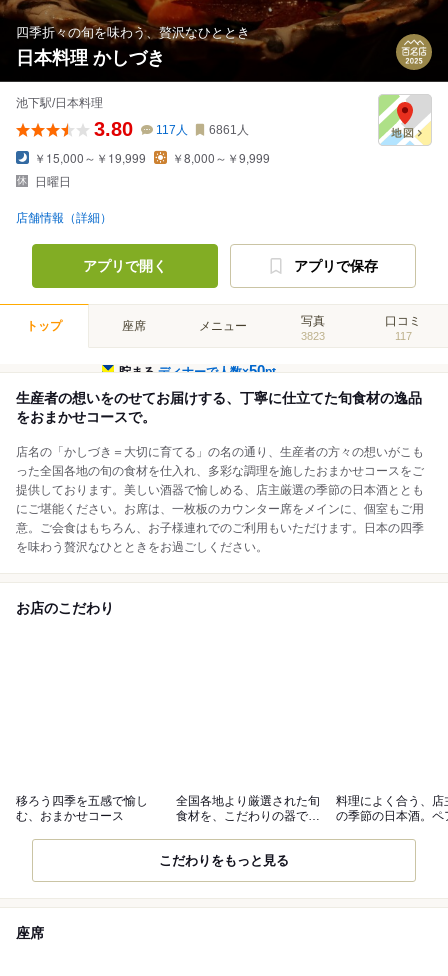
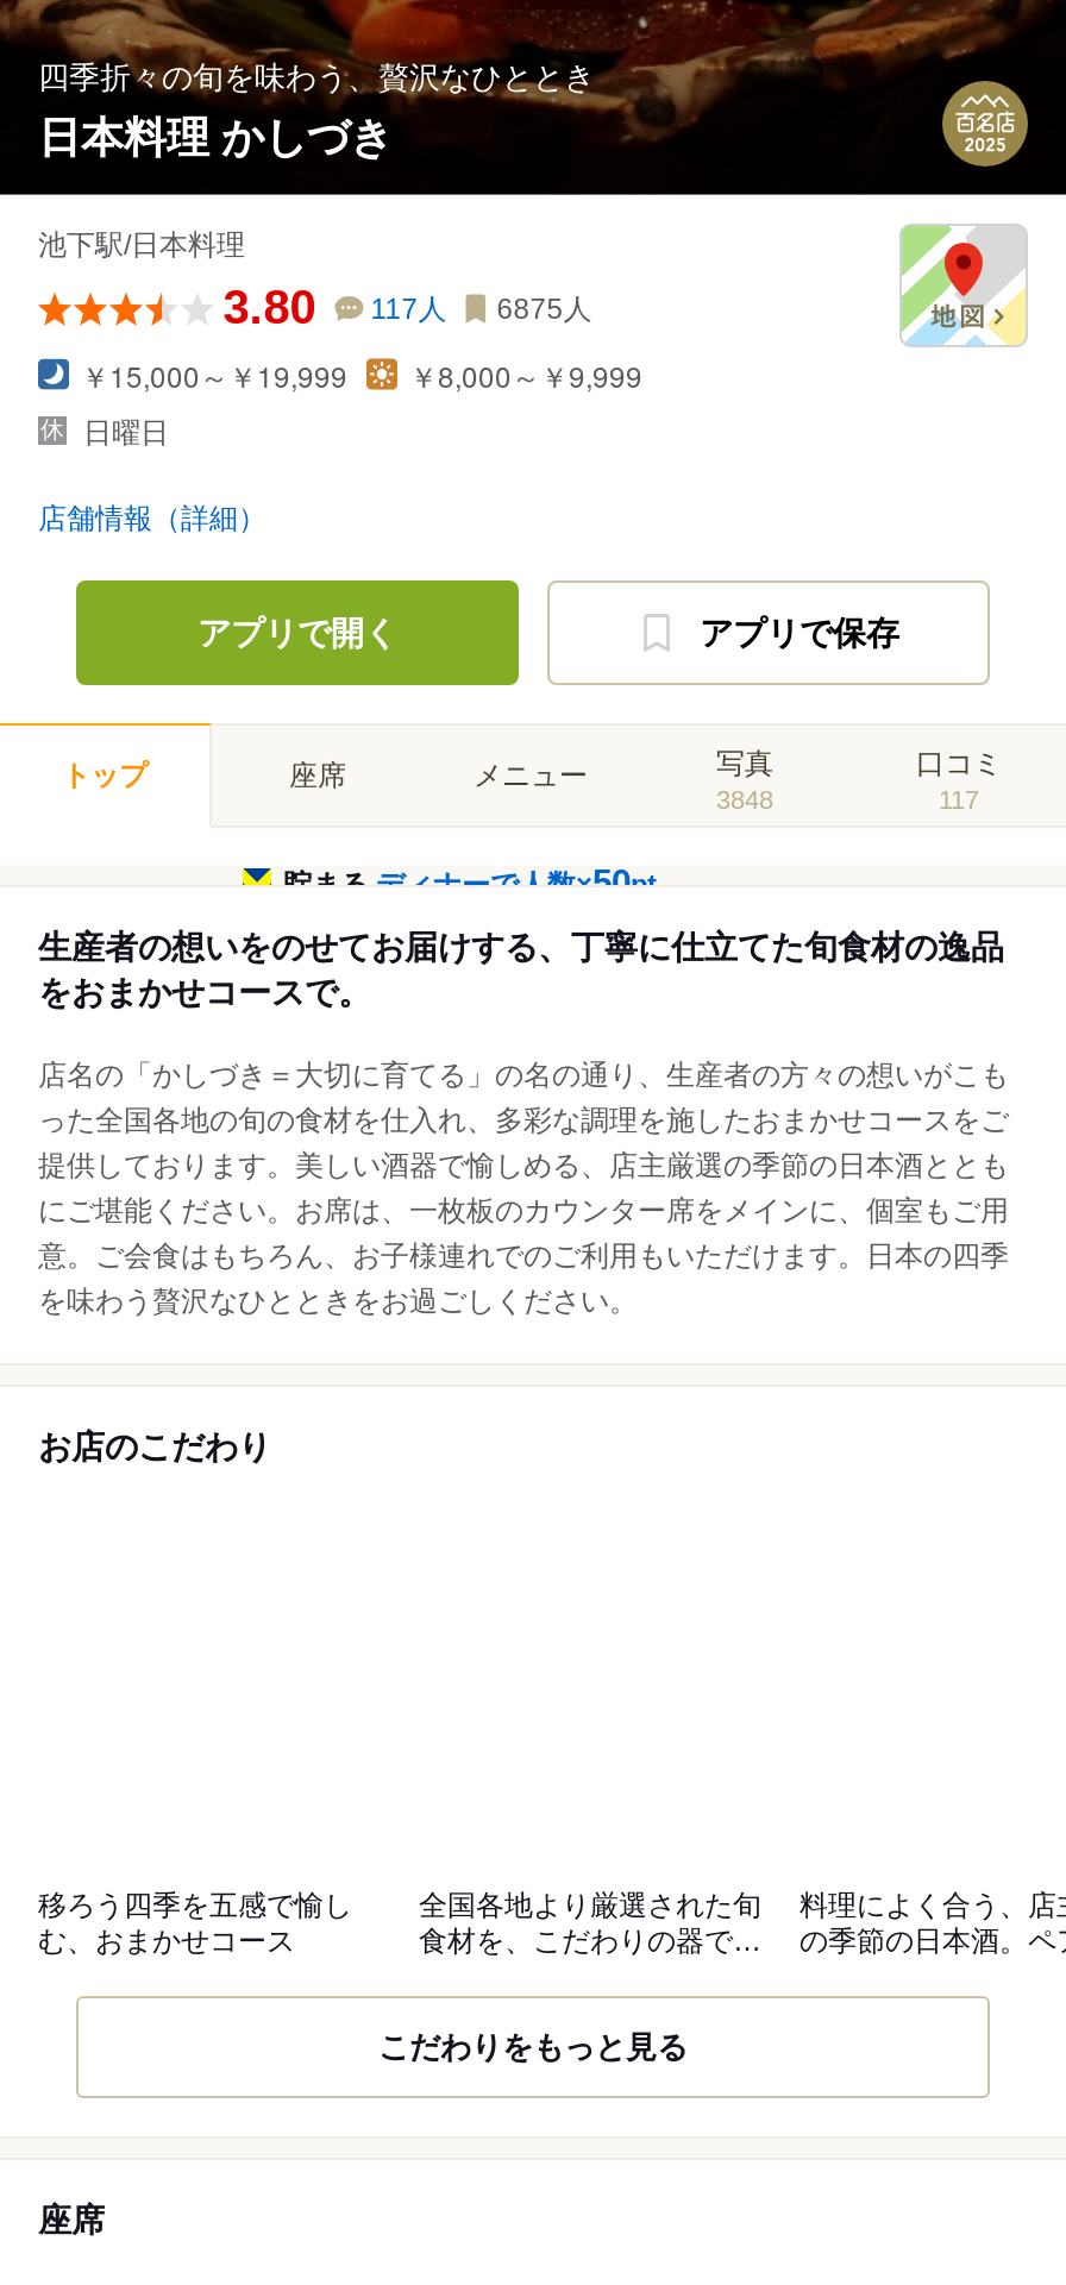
[94,118,249,140] 3.80 117人 6861人 -> [223,280,592,333] 3.80 117人 6875人
[301,330,325,342] 3823 -> [716,785,773,813] 3848

